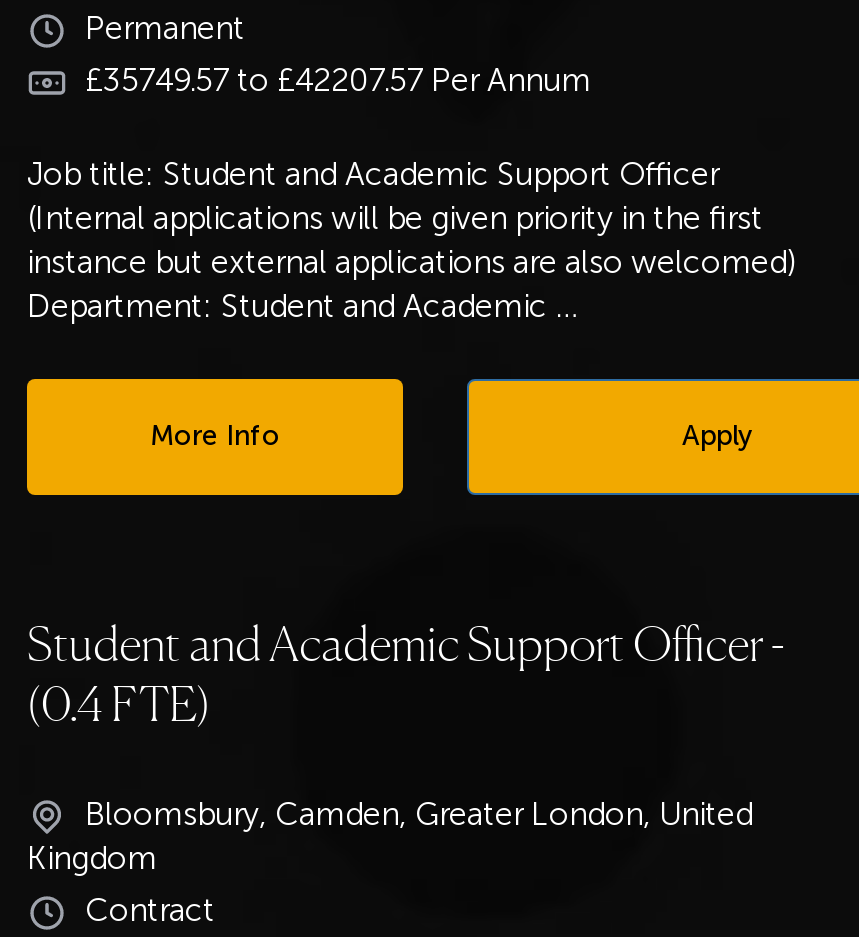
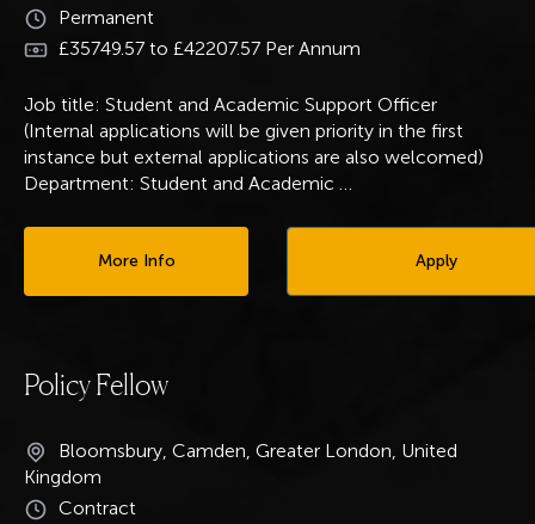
[27,615,785,733] Student and Academic Support Officer - | (0.4 FTE) -> [24,368,168,402] Policy Fellow

